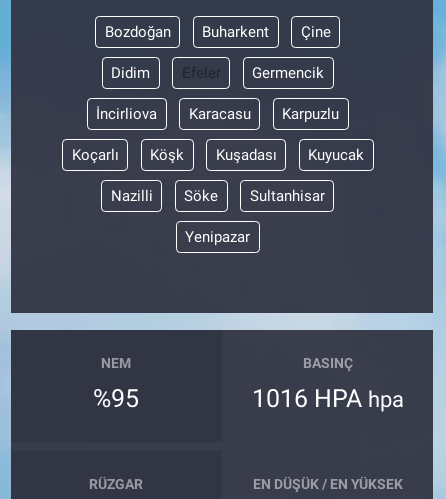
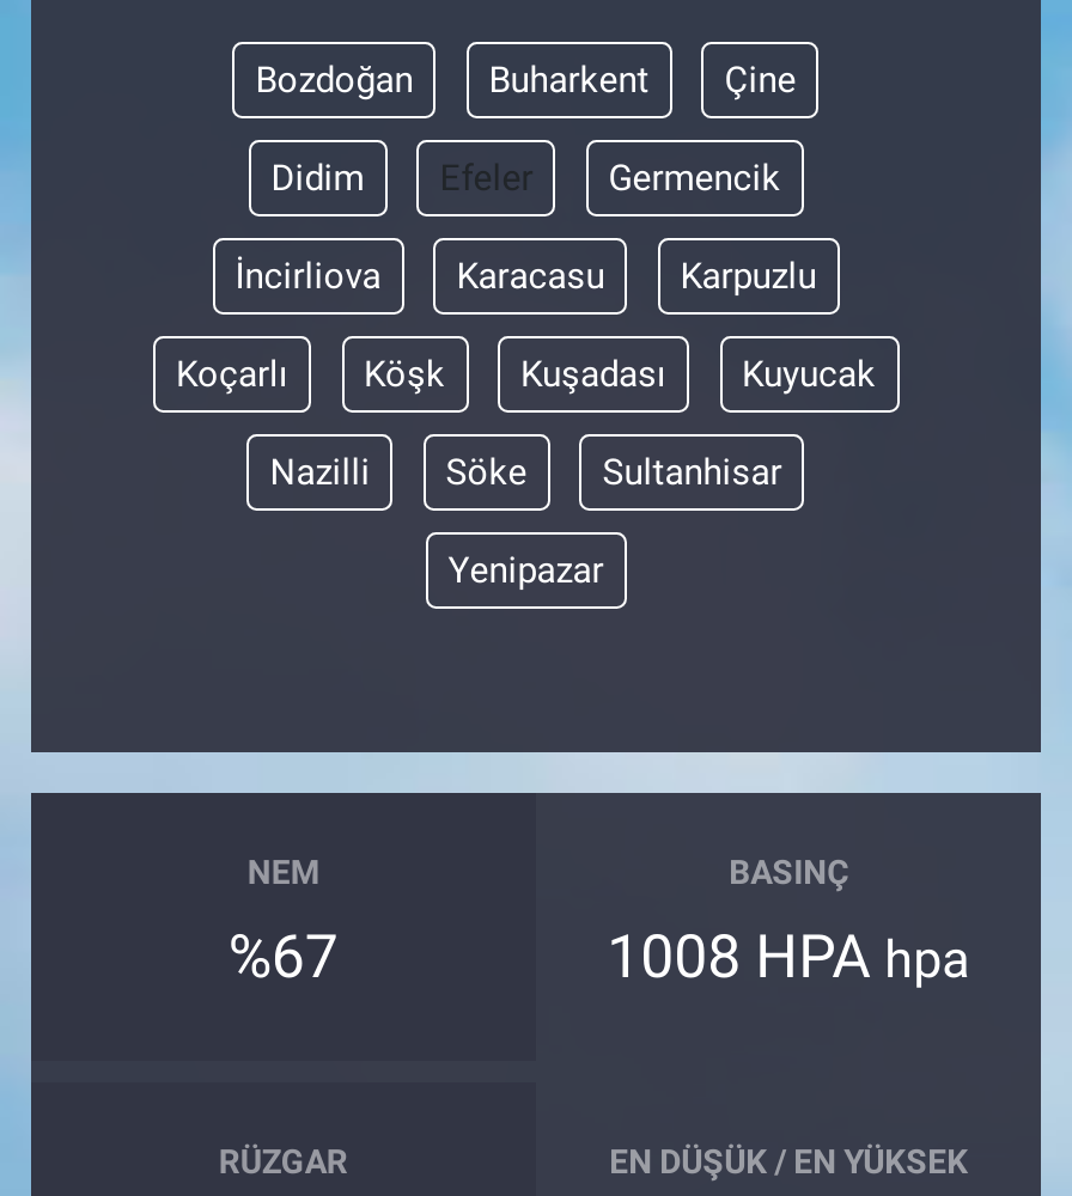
[93,384,139,413] %95 -> [228,921,338,991] %67
[252,384,404,413] 1016 HPA hpa -> [607,921,971,991] 1008 HPA hpa

